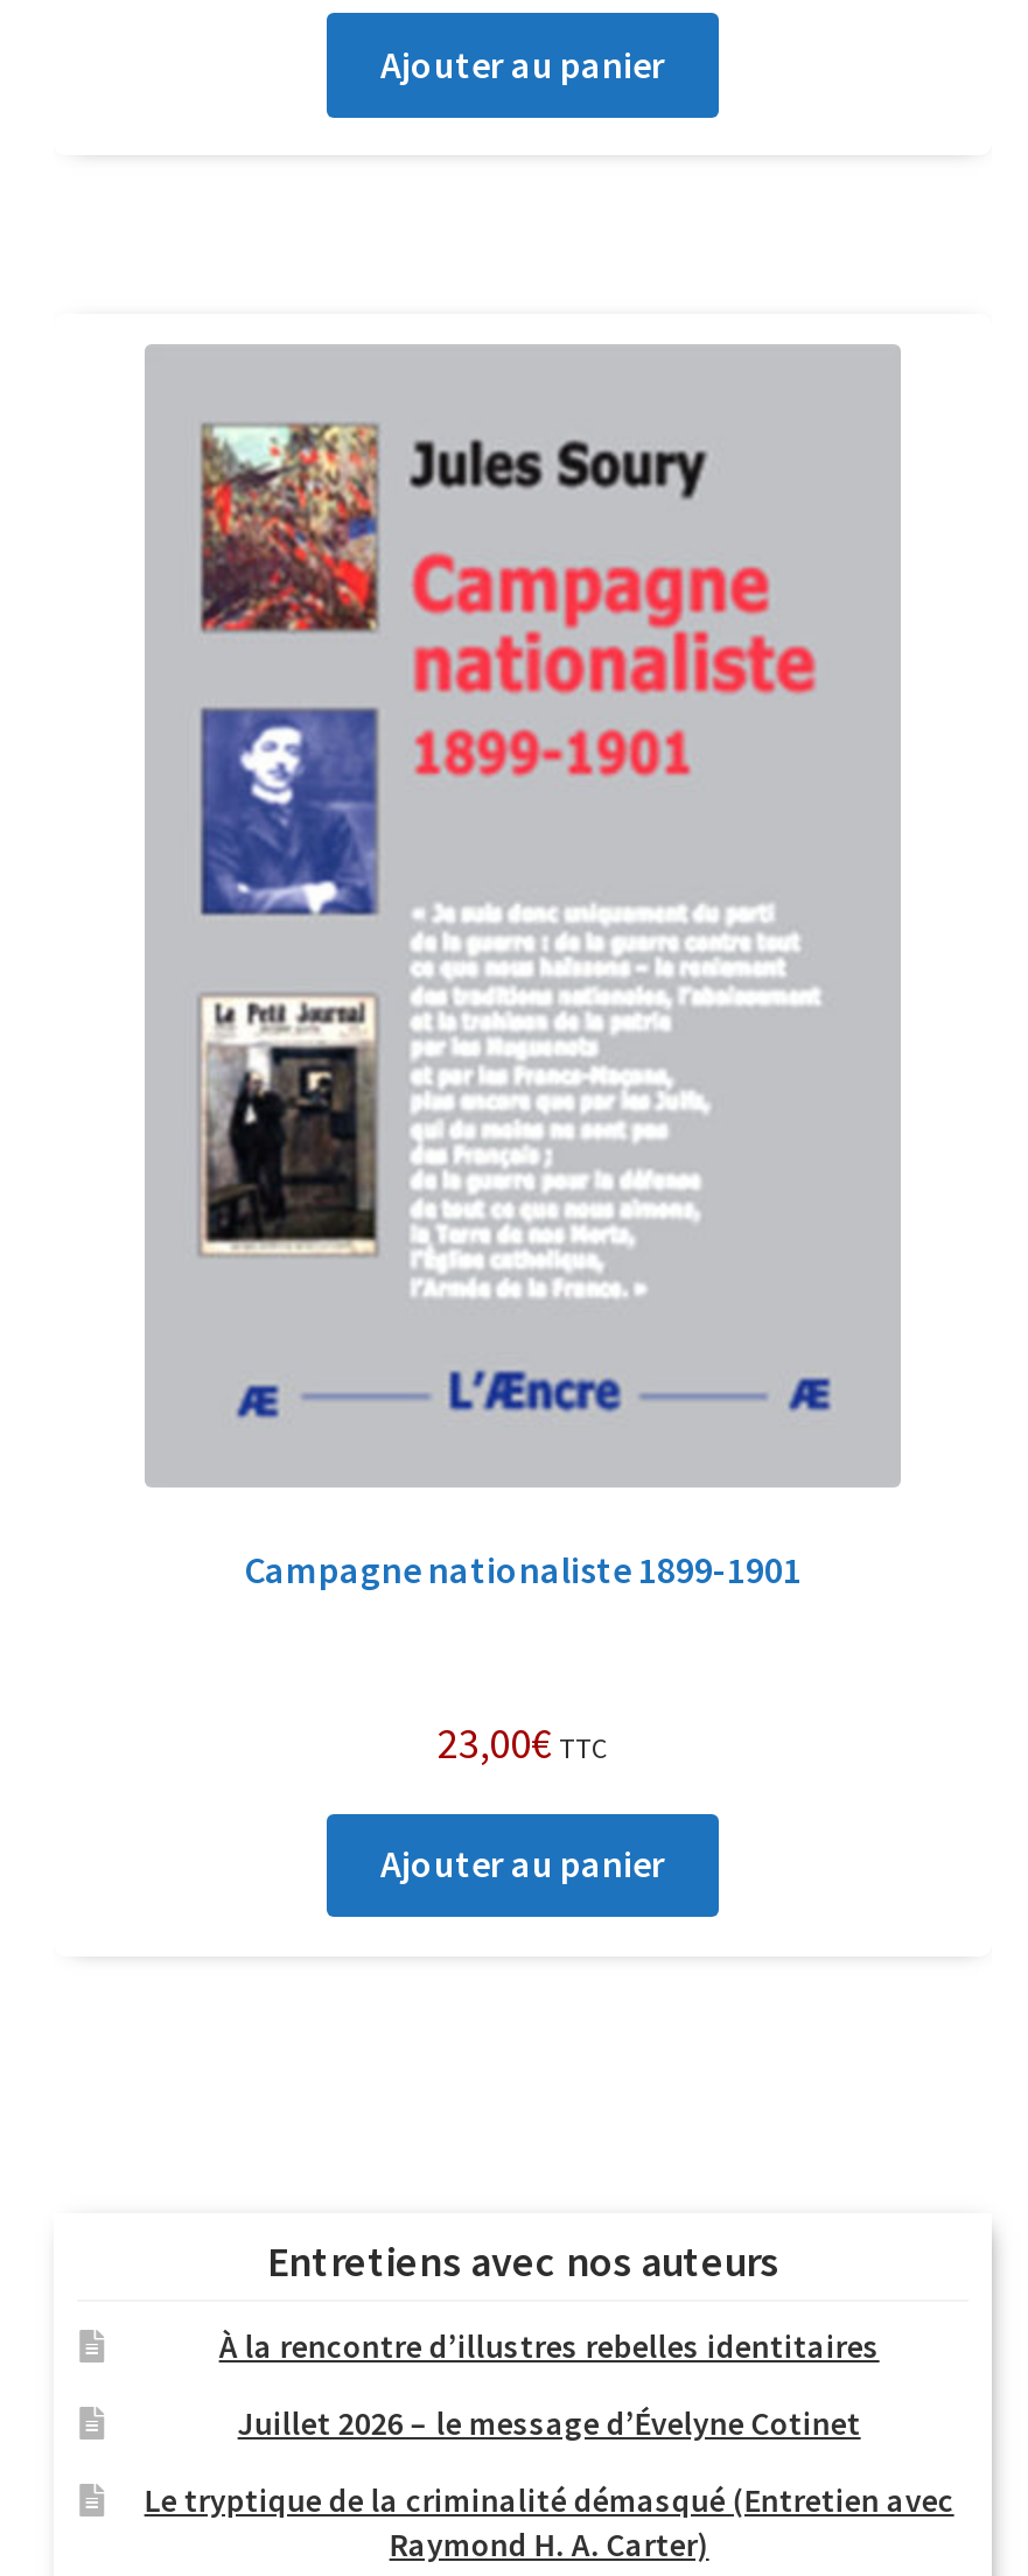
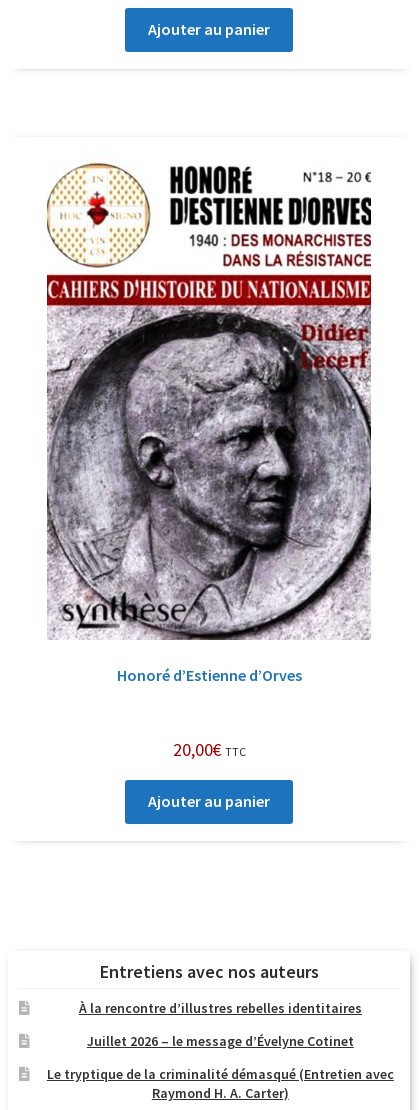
[145,344,901,1592] [image] | Campagne nationaliste 1899-1901 -> [46,151,372,685] [image] | Honoré d’Estienne d’Orves
[438,1715,608,1769] 23,00€ TTC -> [172,738,245,761] 20,00€ TTC

